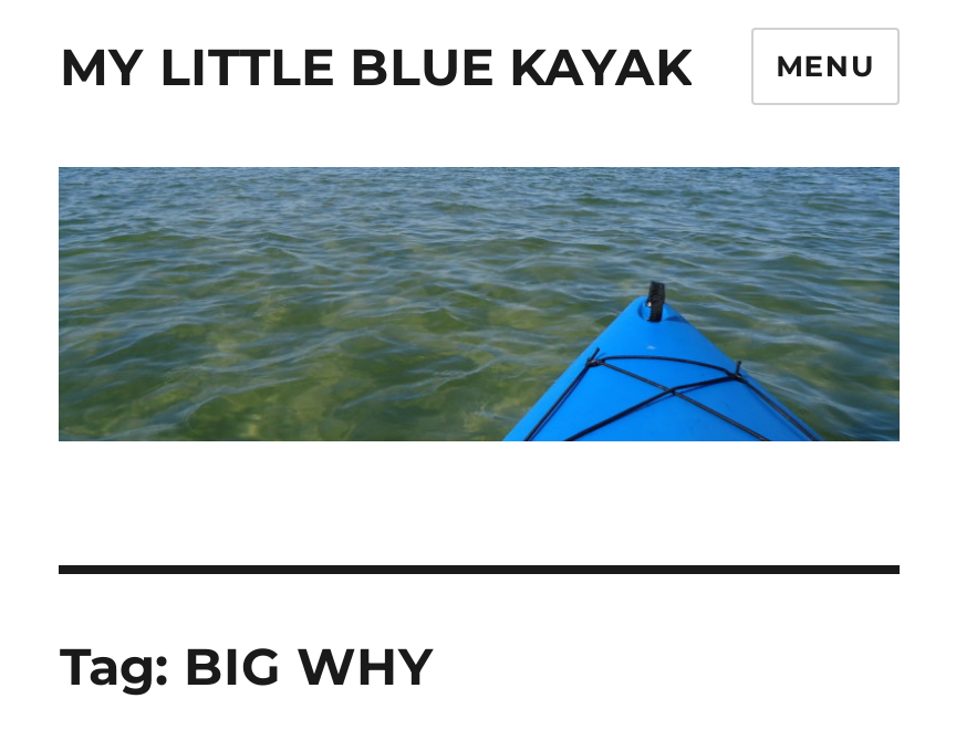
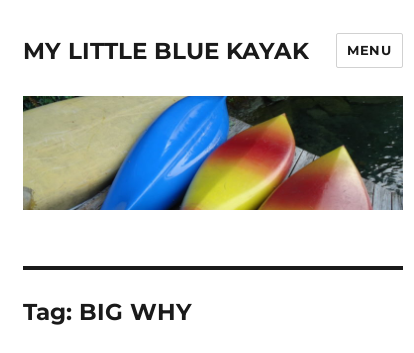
[56,165,902,444] [image] -> [22,95,404,211] [image]

